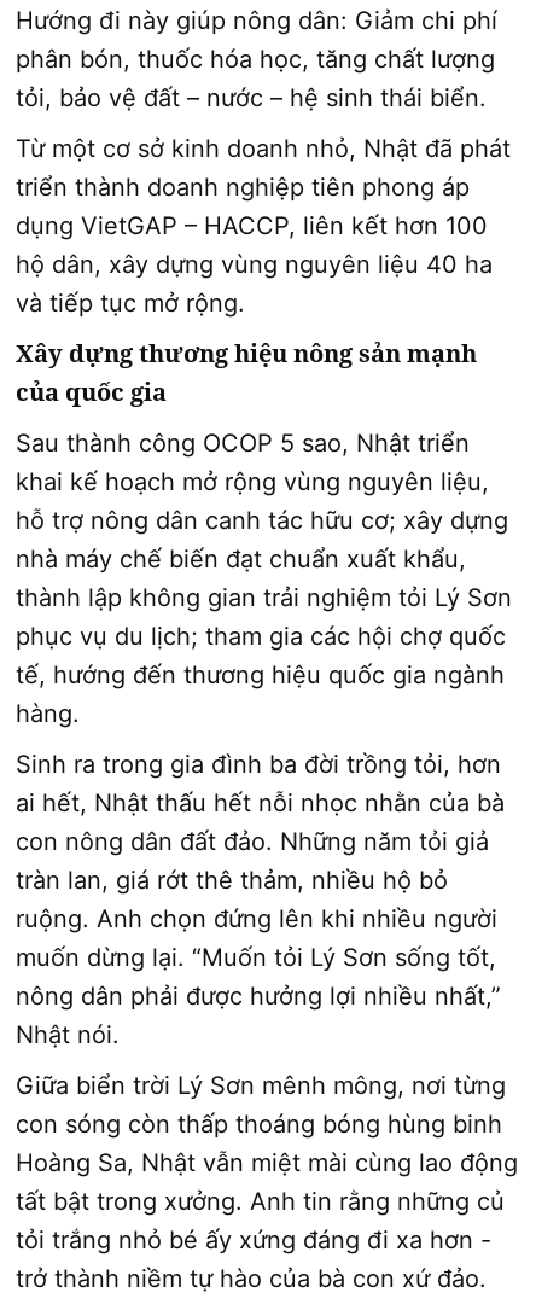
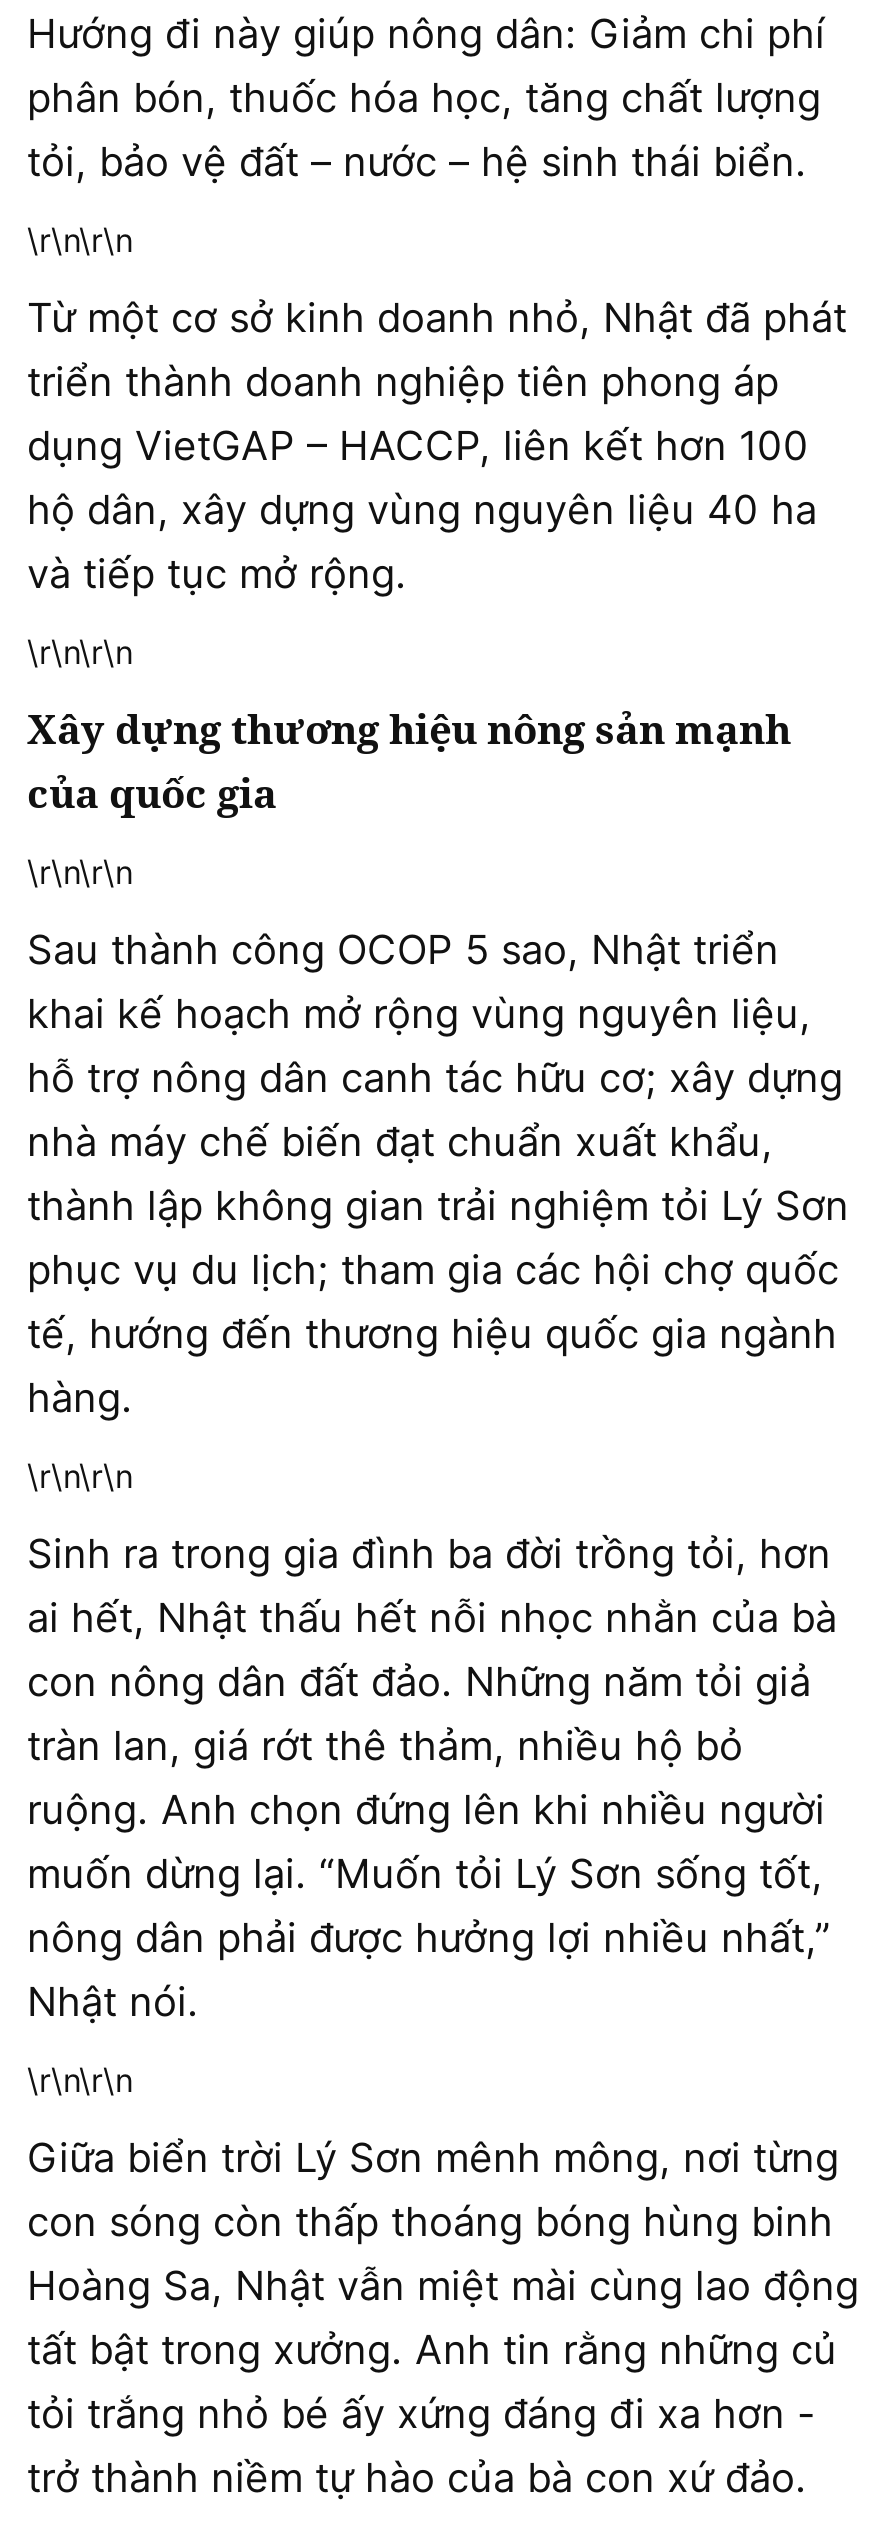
none -> [27,220,133,260] \r\n\r\n
none -> [27,632,133,672] \r\n\r\n
none -> [27,852,133,892] \r\n\r\n
none -> [27,1456,133,1496] \r\n\r\n
none -> [27,2060,133,2100] \r\n\r\n

